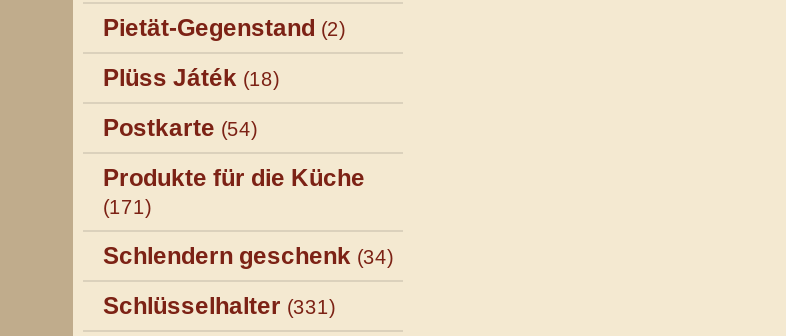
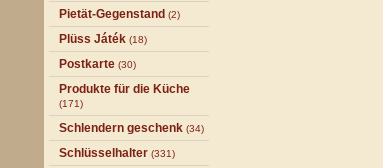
[103,114,257,142] Postkarte (54) -> [59,57,136,71] Postkarte (30)

